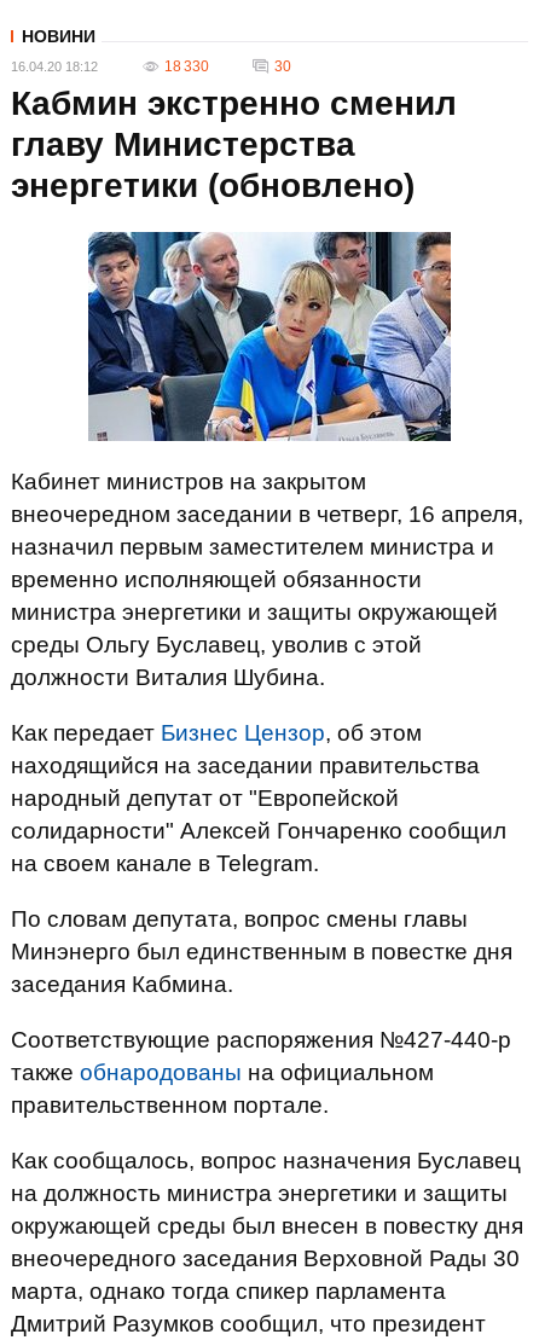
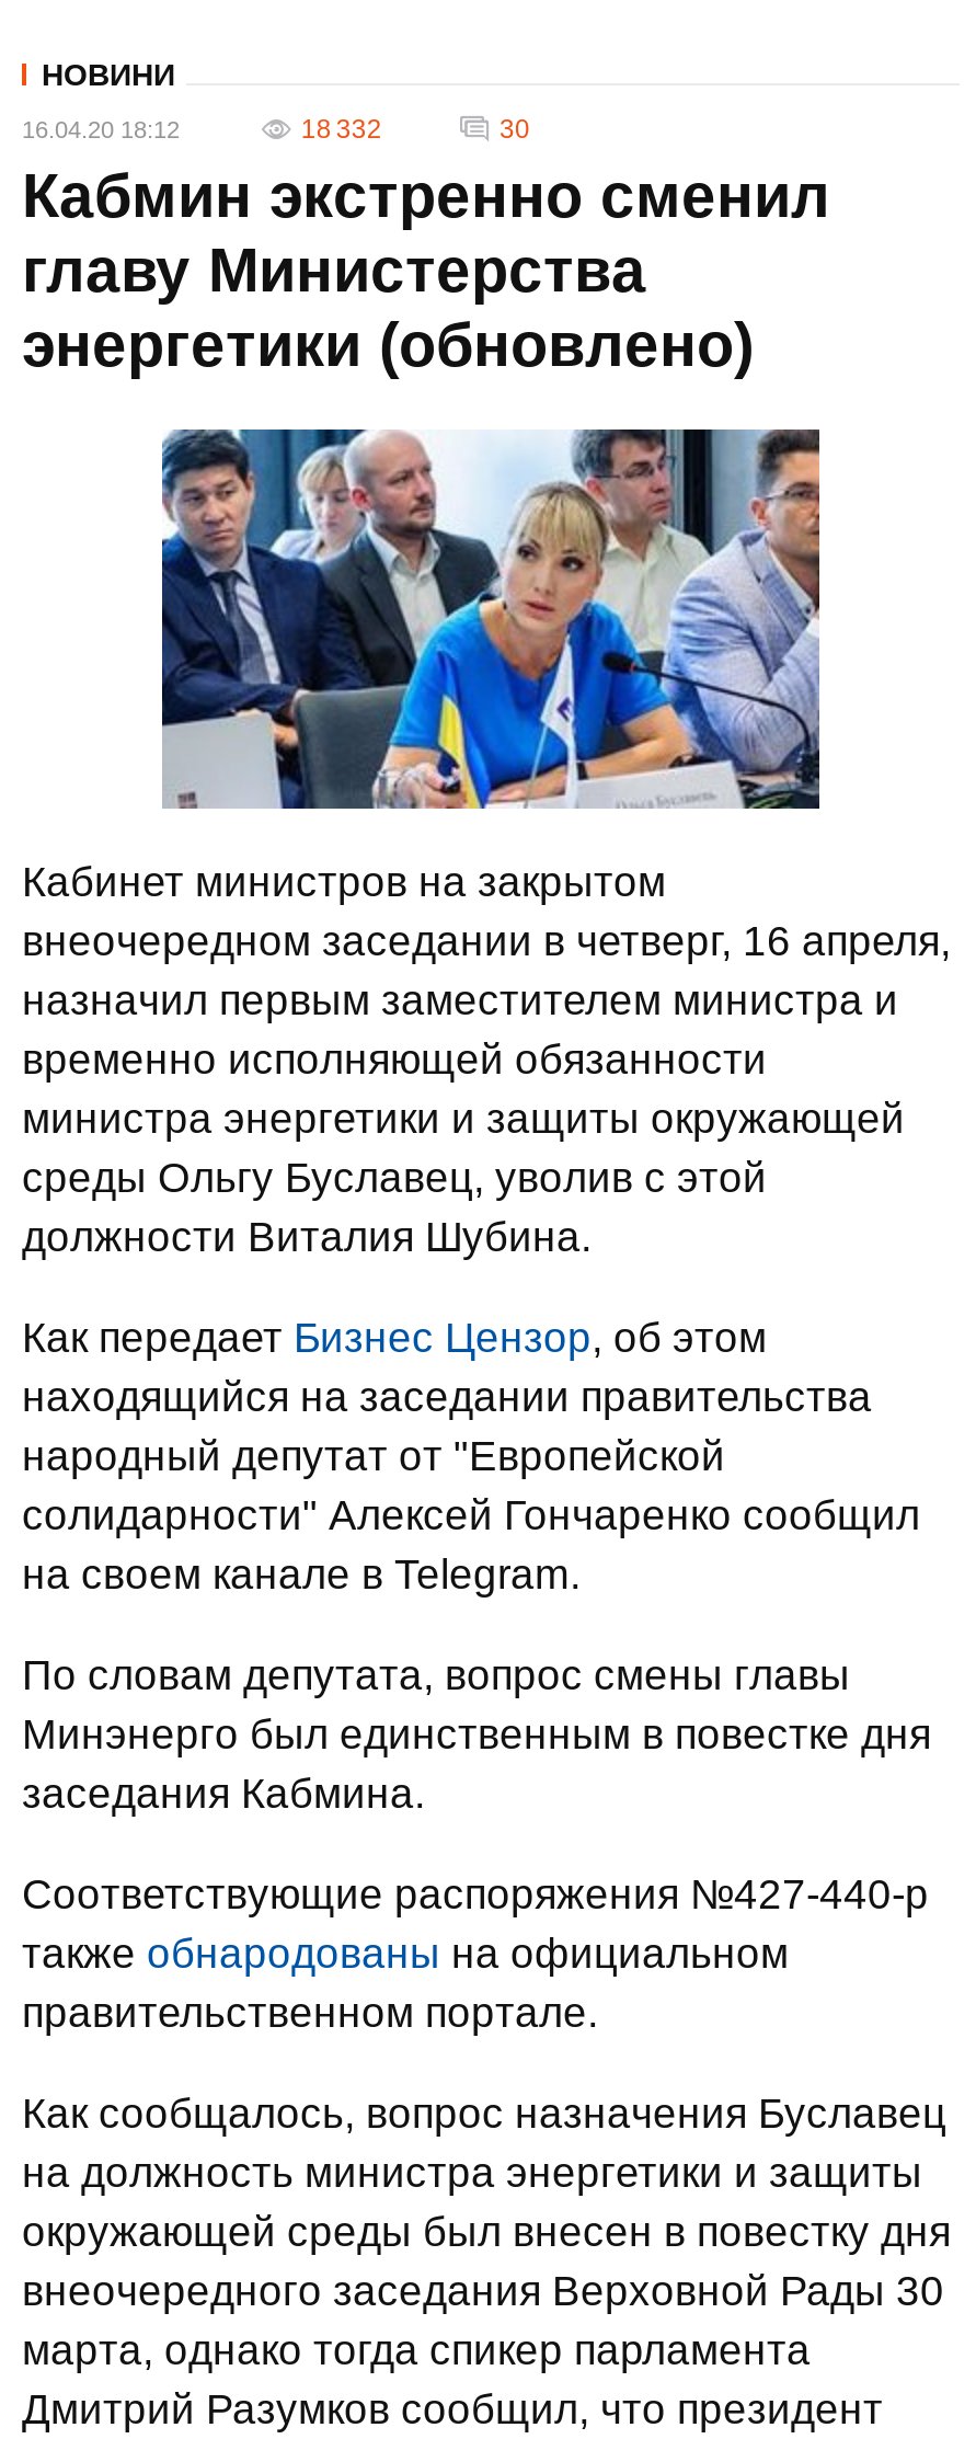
[165,58,210,75] 18 330 -> [301,114,382,144] 18 332

